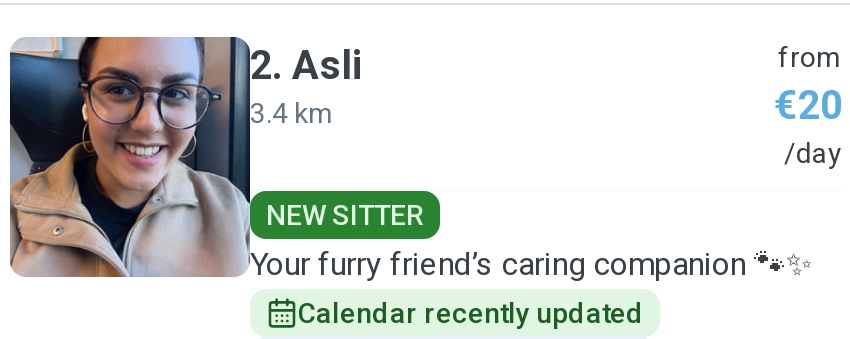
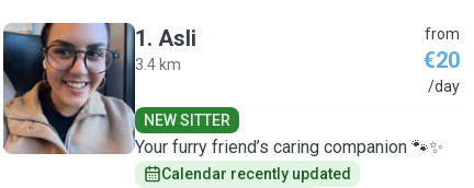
[250,41,362,89] 2. Asli -> [135,25,196,51] 1. Asli

